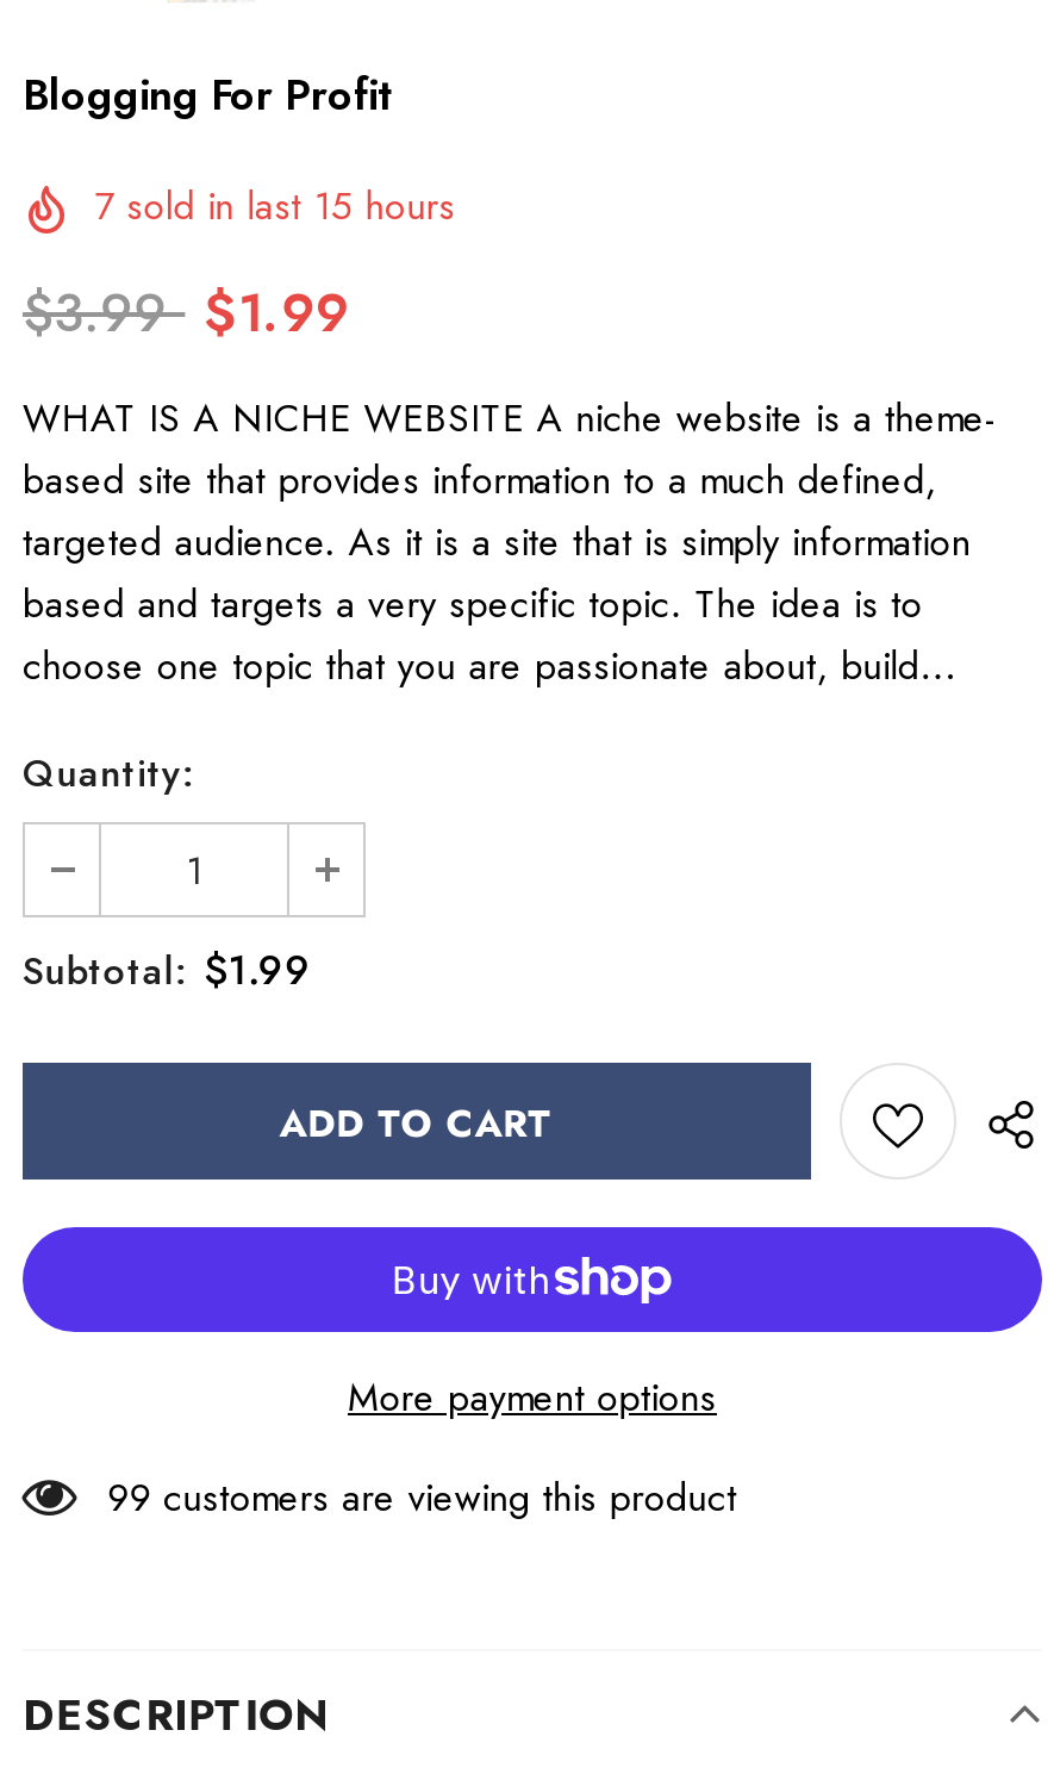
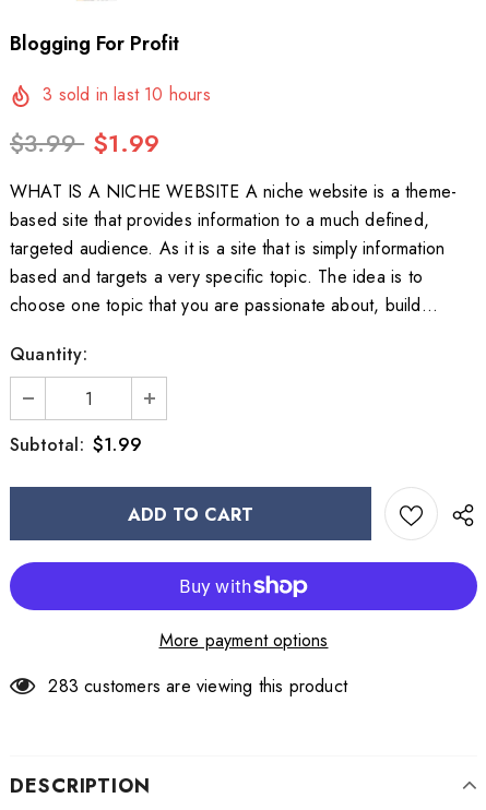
[95,179,456,234] 7 sold in last 15 hours -> [43,82,211,107] 3 sold in last 10 hours
[107,1470,737,1525] 99 customers are viewing this product -> [48,674,347,699] 283 customers are viewing this product

